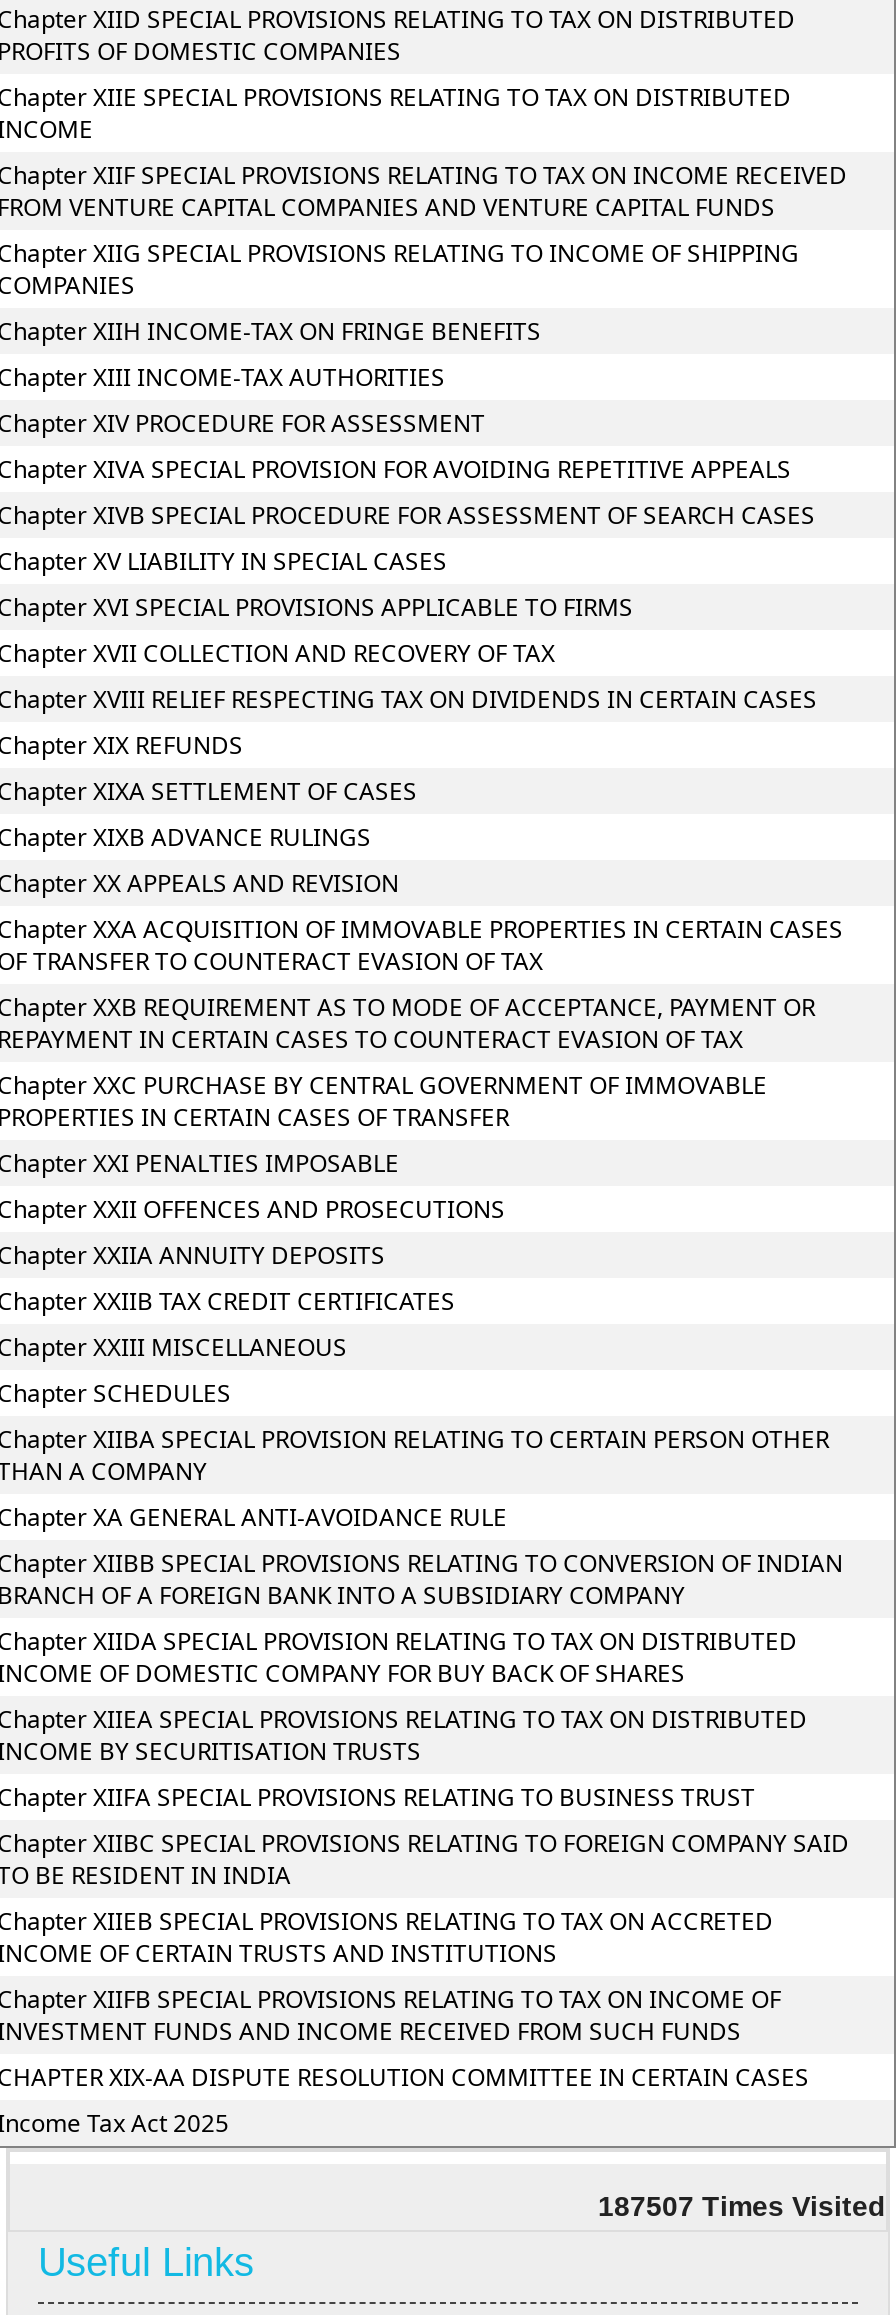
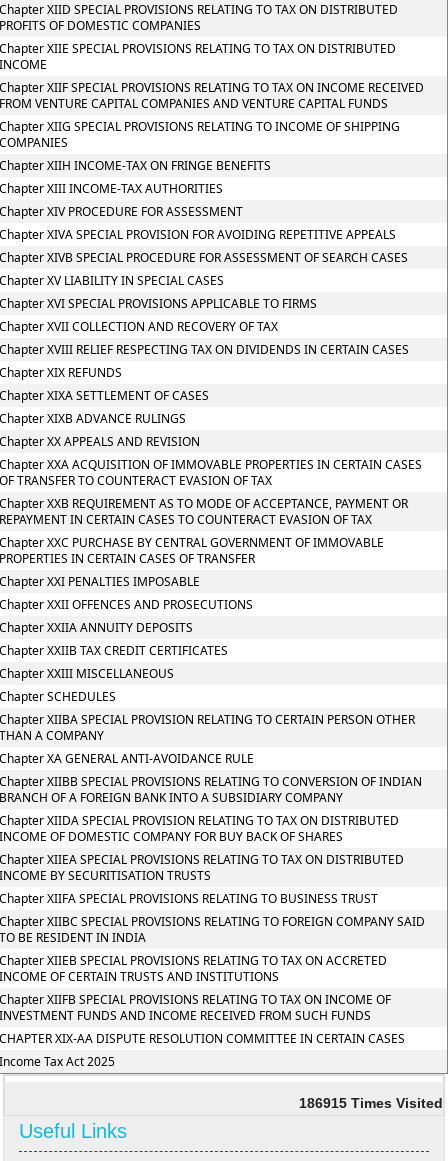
[598,2190,886,2222] 187507 Times Visited -> [299,1095,443,1111] 186915 Times Visited

